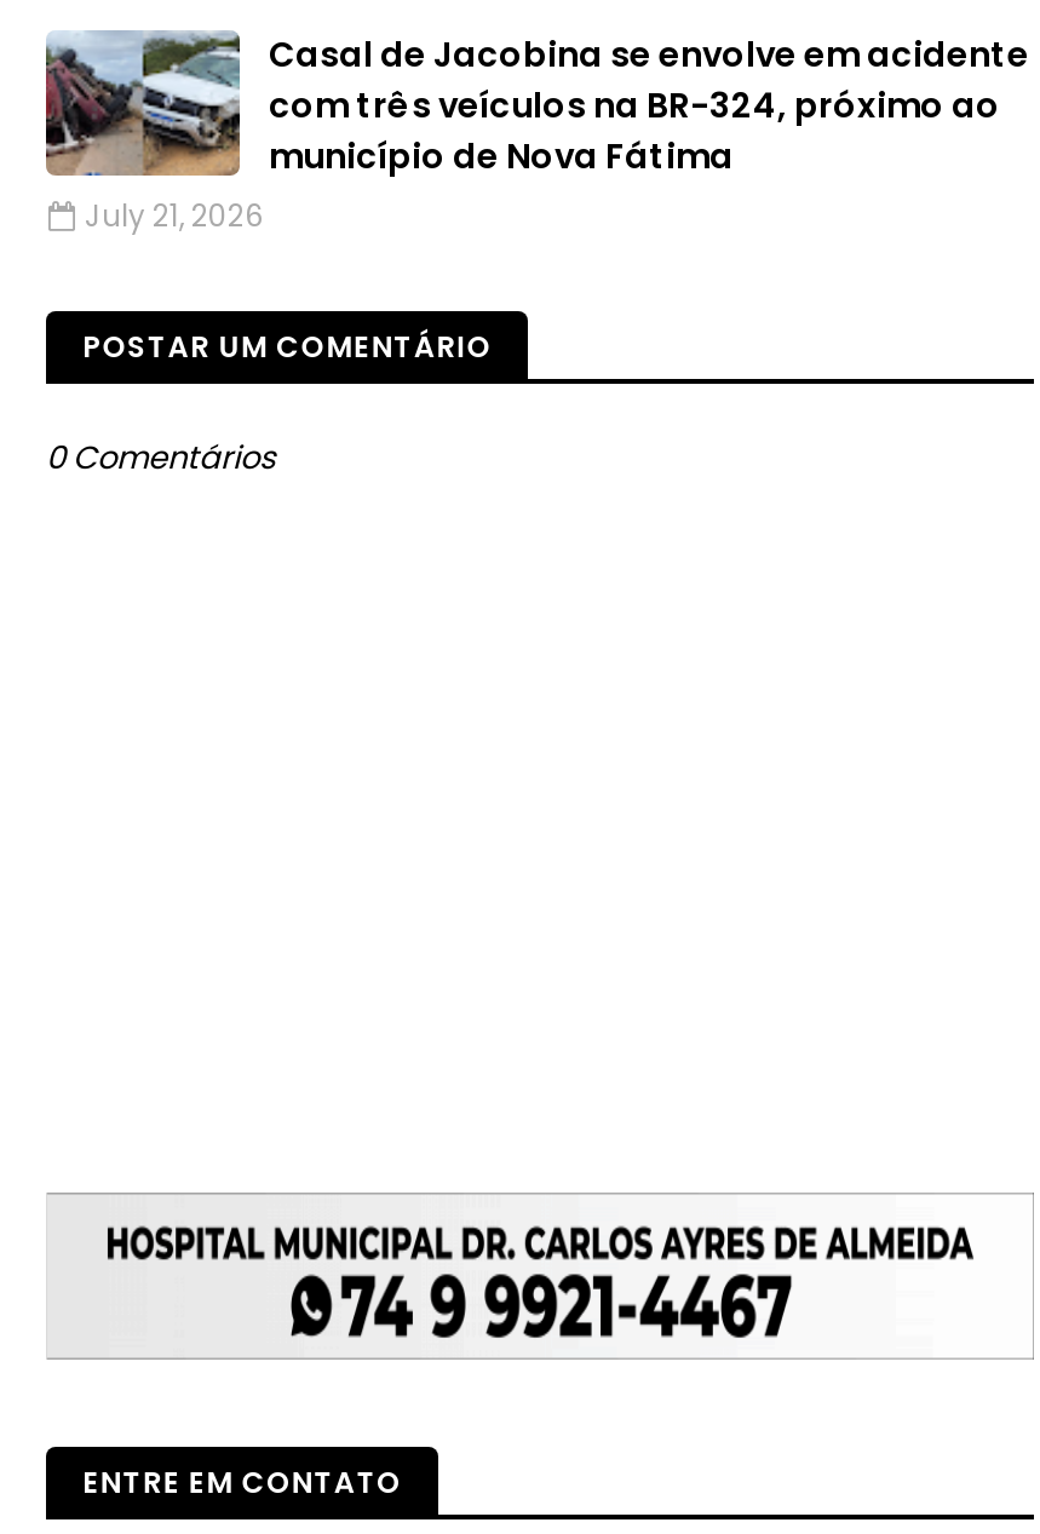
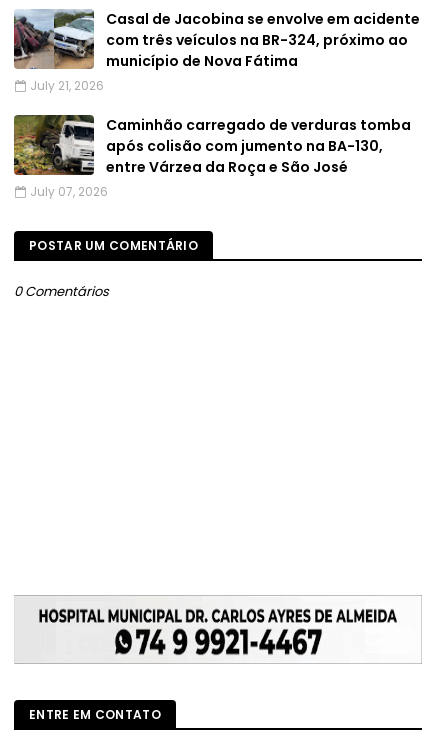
none -> [13,114,411,200] [image] | Caminhão carregado de verduras tomba | após colisão com jumento na BA-130, | entre Várzea da Roça e São José | July 07, 2026

